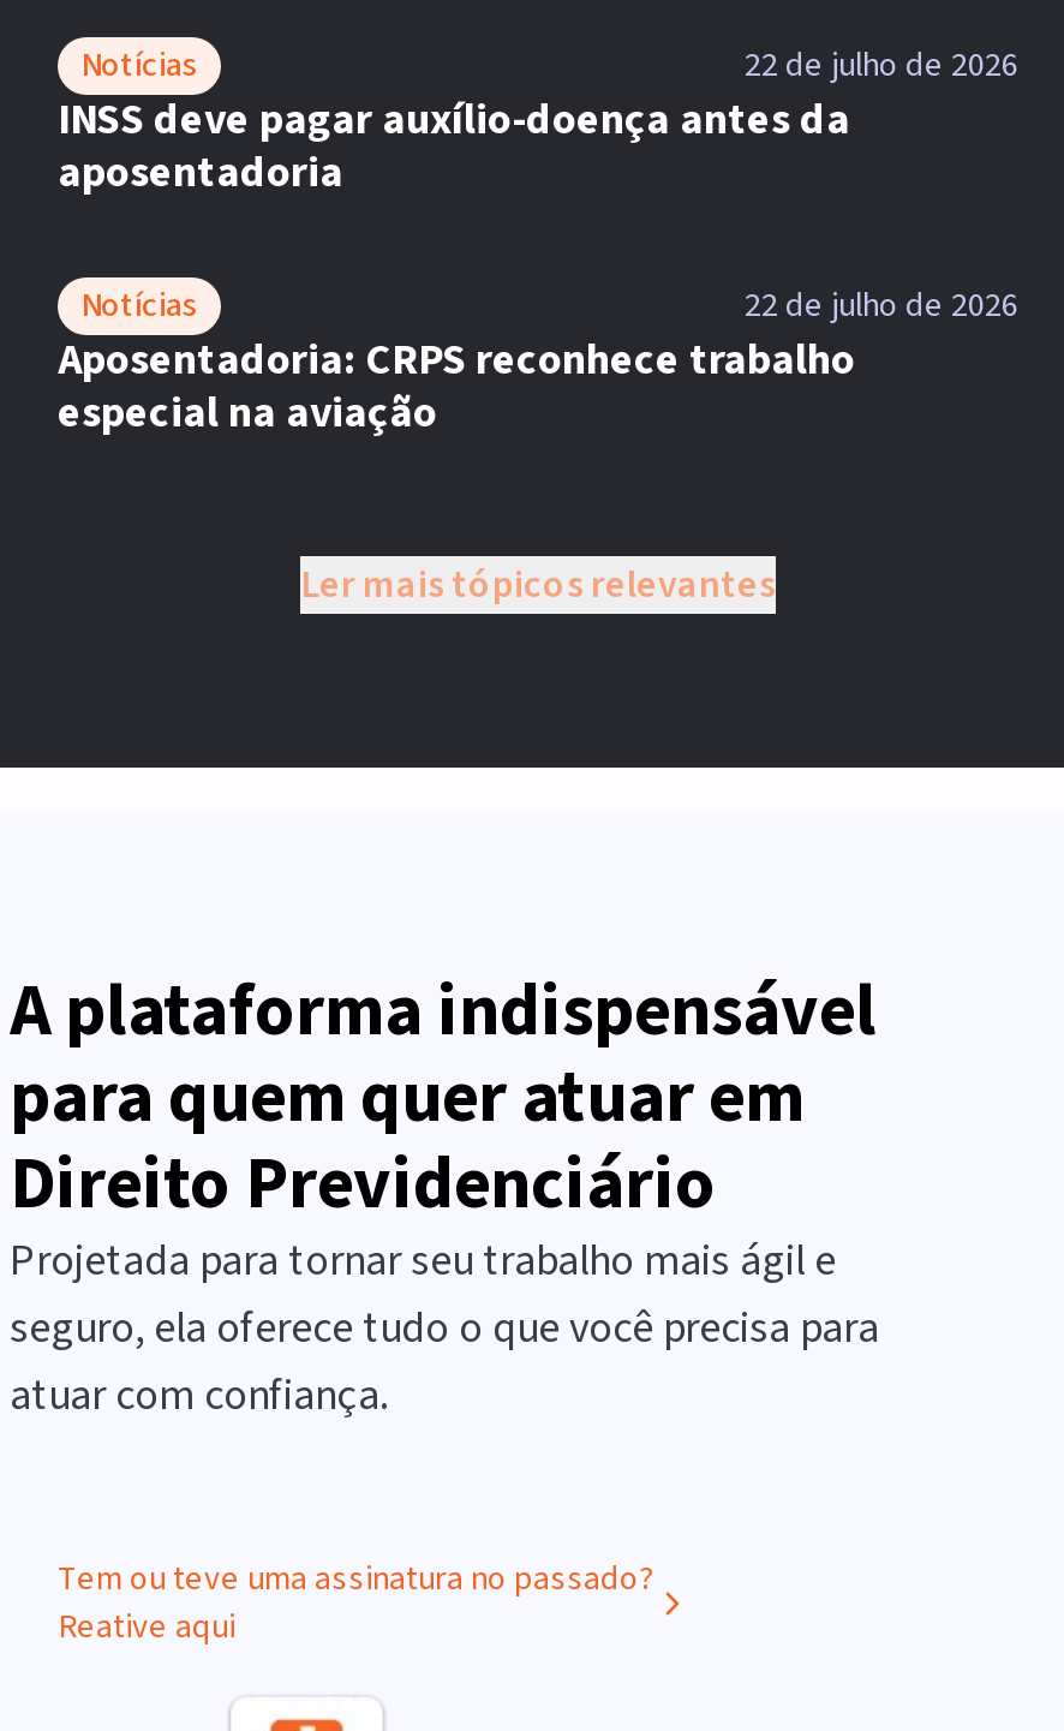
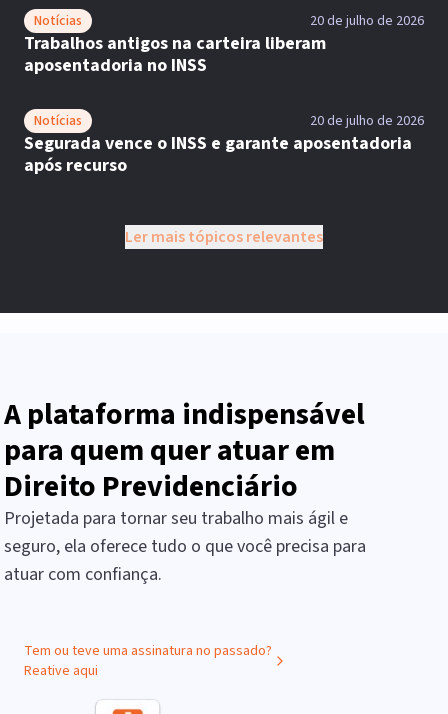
[58,42,1018,203] 22 de julho de 2026 | INSS deve pagar auxílio-doença antes da | aposentadoria -> [24,11,424,78] 20 de julho de 2026 | Trabalhos antigos na carteira liberam | aposentadoria no INSS
[58,282,1018,443] 22 de julho de 2026 | Aposentadoria: CRPS reconhece trabalho | especial na aviação -> [24,111,424,178] 20 de julho de 2026 | Segurada vence o INSS e garante aposentadoria | após recurso

